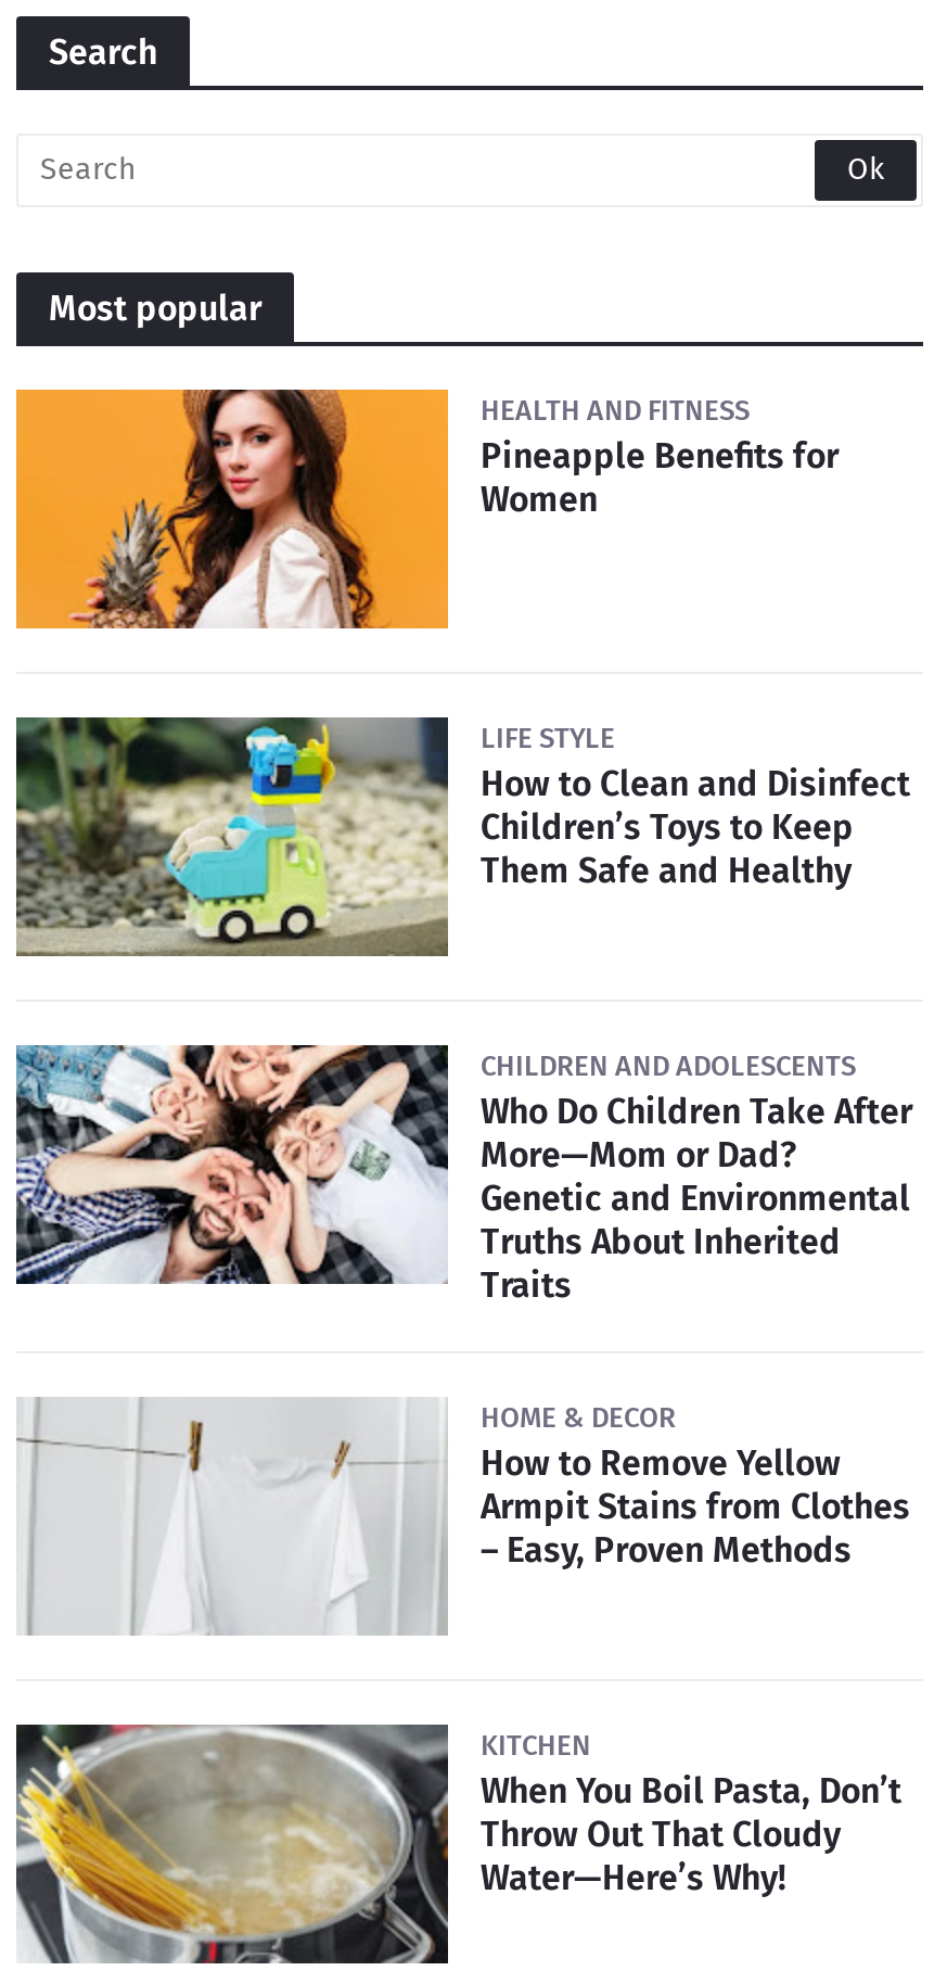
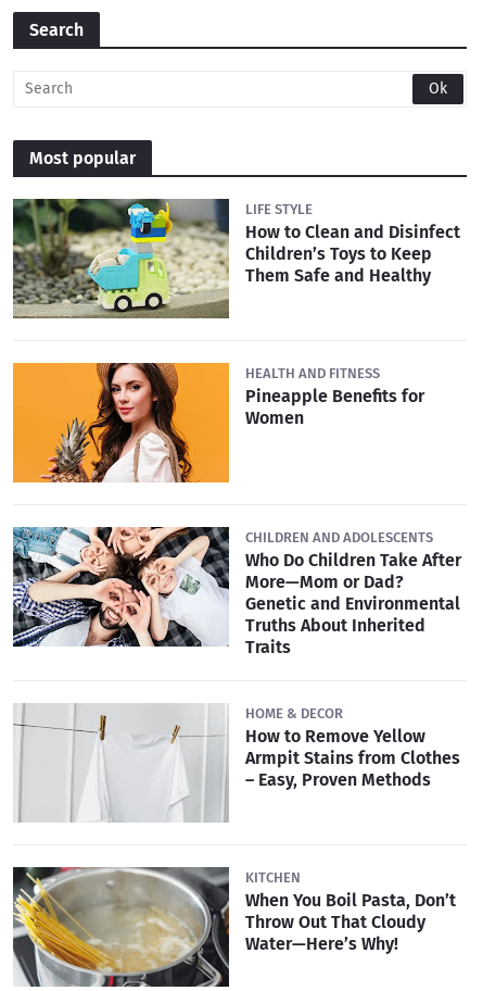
moved [14,387,839,631] -> [12,362,424,484]: [image] | HEALTH AND FITNESS | Pineapple Benefits for | Women
moved [12,713,910,958] -> [11,197,460,319]: [image] | LIFE STYLE | How to Clean and Disinfect | Children’s Toys to Keep | Them Safe and Healthy

